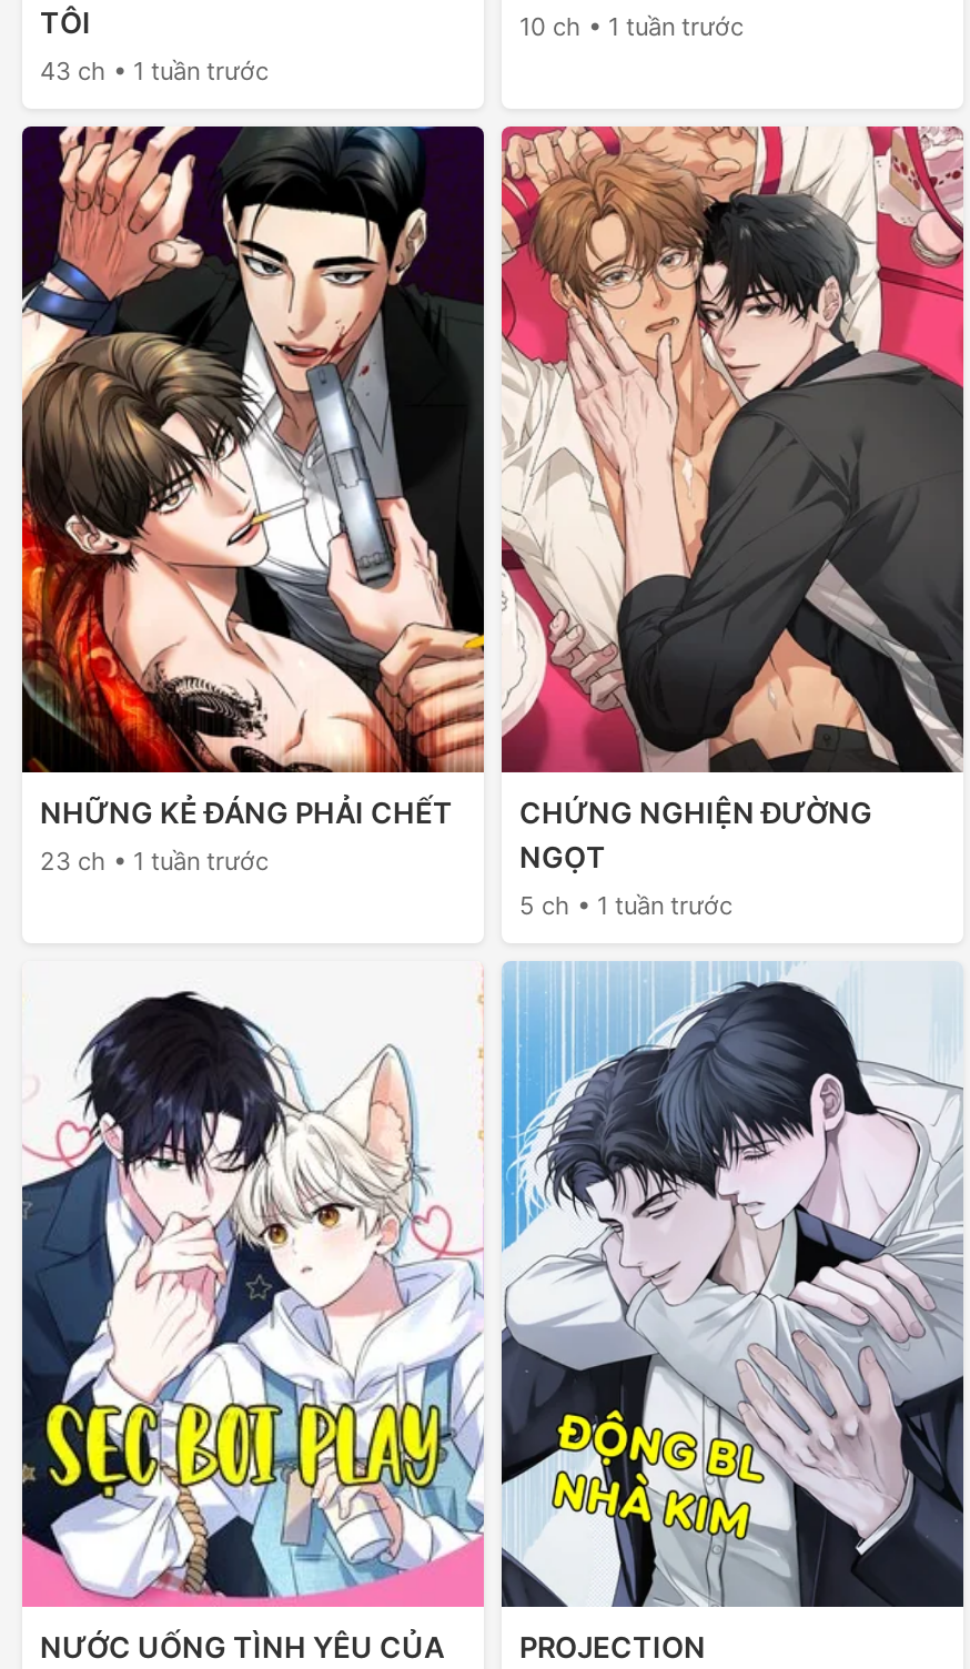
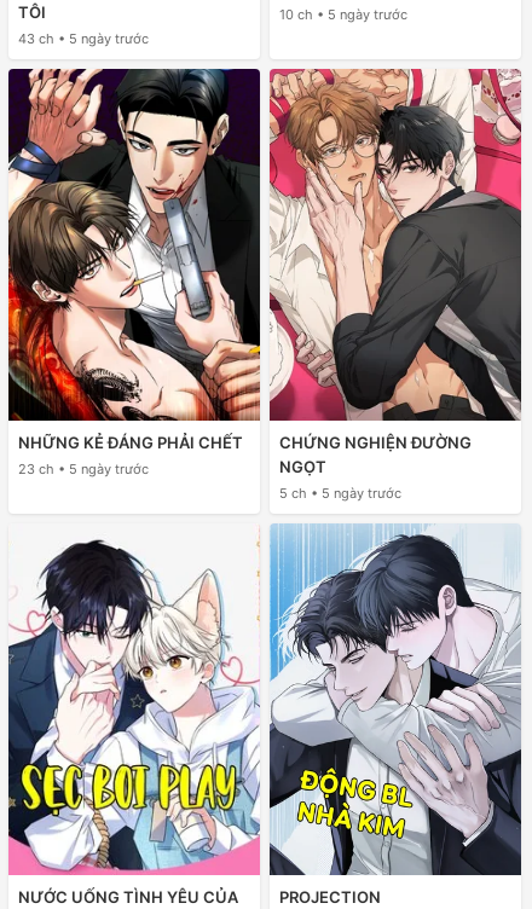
[519,11,744,42] 10 ch • 1 tuần trước -> [279,6,407,23] 10 ch • 5 ngày trước
[40,55,269,86] 43 ch • 1 tuần trước -> [18,30,149,47] 43 ch • 5 ngày trước
[40,845,269,876] 23 ch • 1 tuần trước -> [18,460,149,477] 23 ch • 5 ngày trước
[519,890,732,921] 5 ch • 1 tuần trước -> [279,485,401,502] 5 ch • 5 ngày trước

